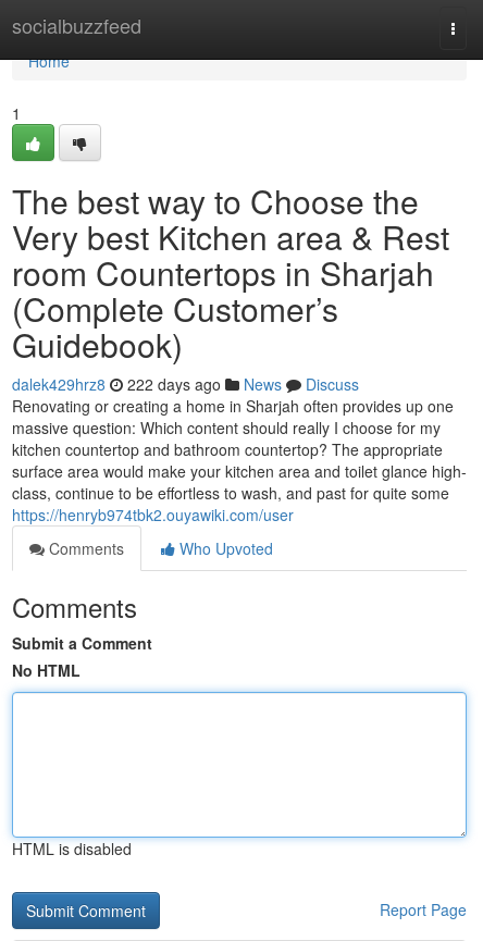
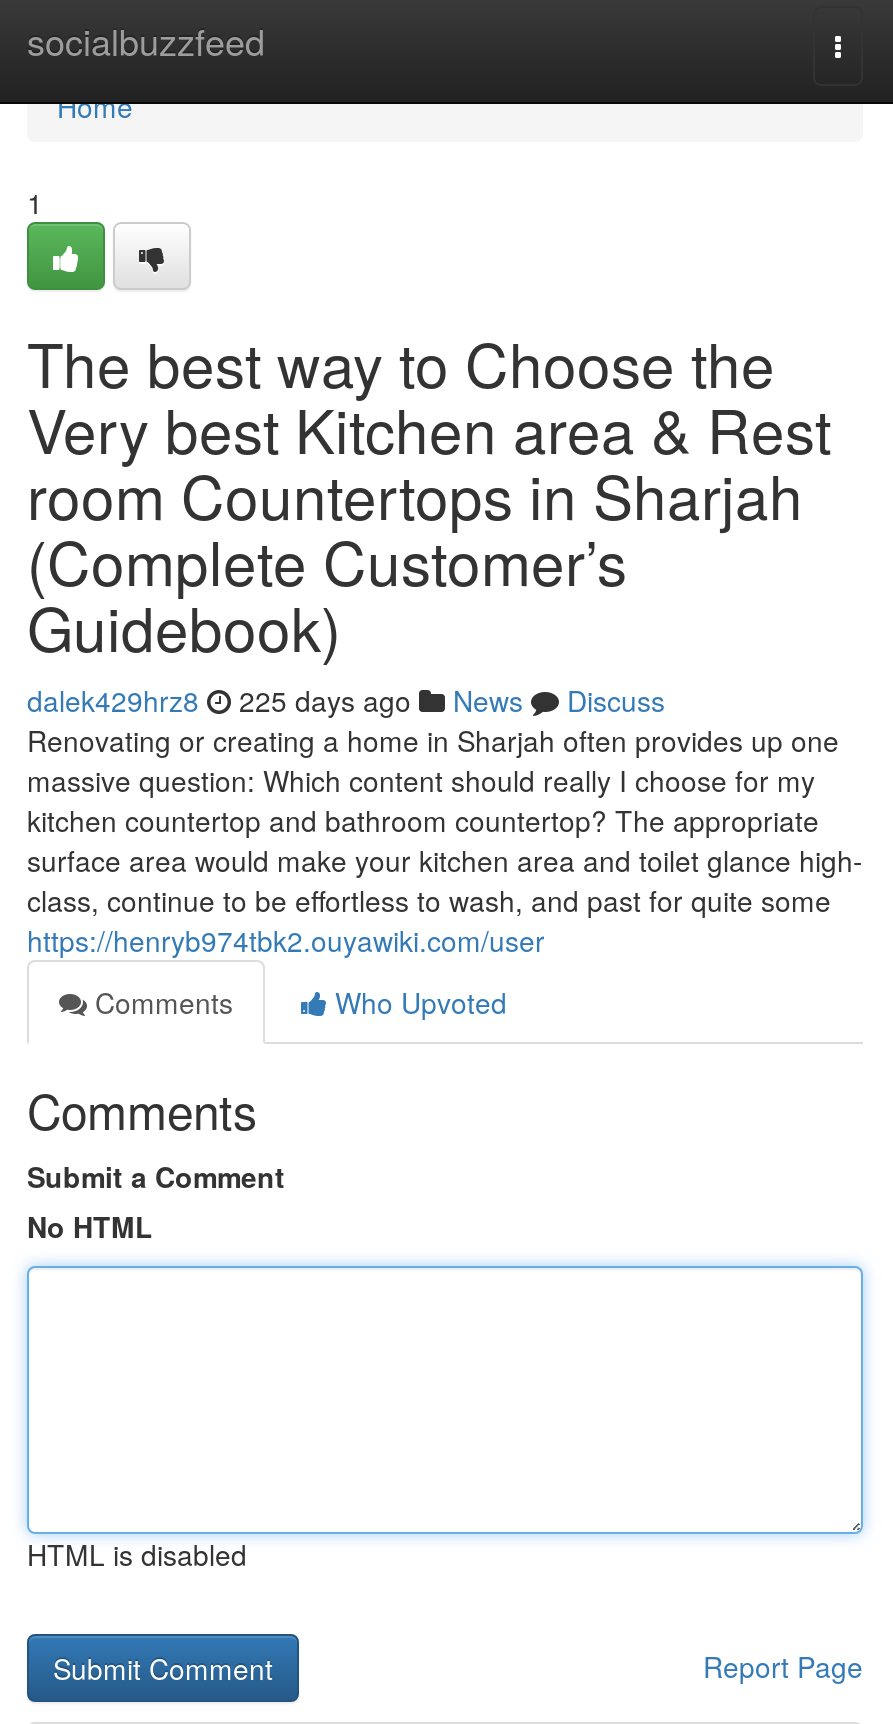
[12,373,359,395] dalek429hrz8 222 days ago News Discuss -> [27,680,665,720] dalek429hrz8 225 days ago News Discuss

